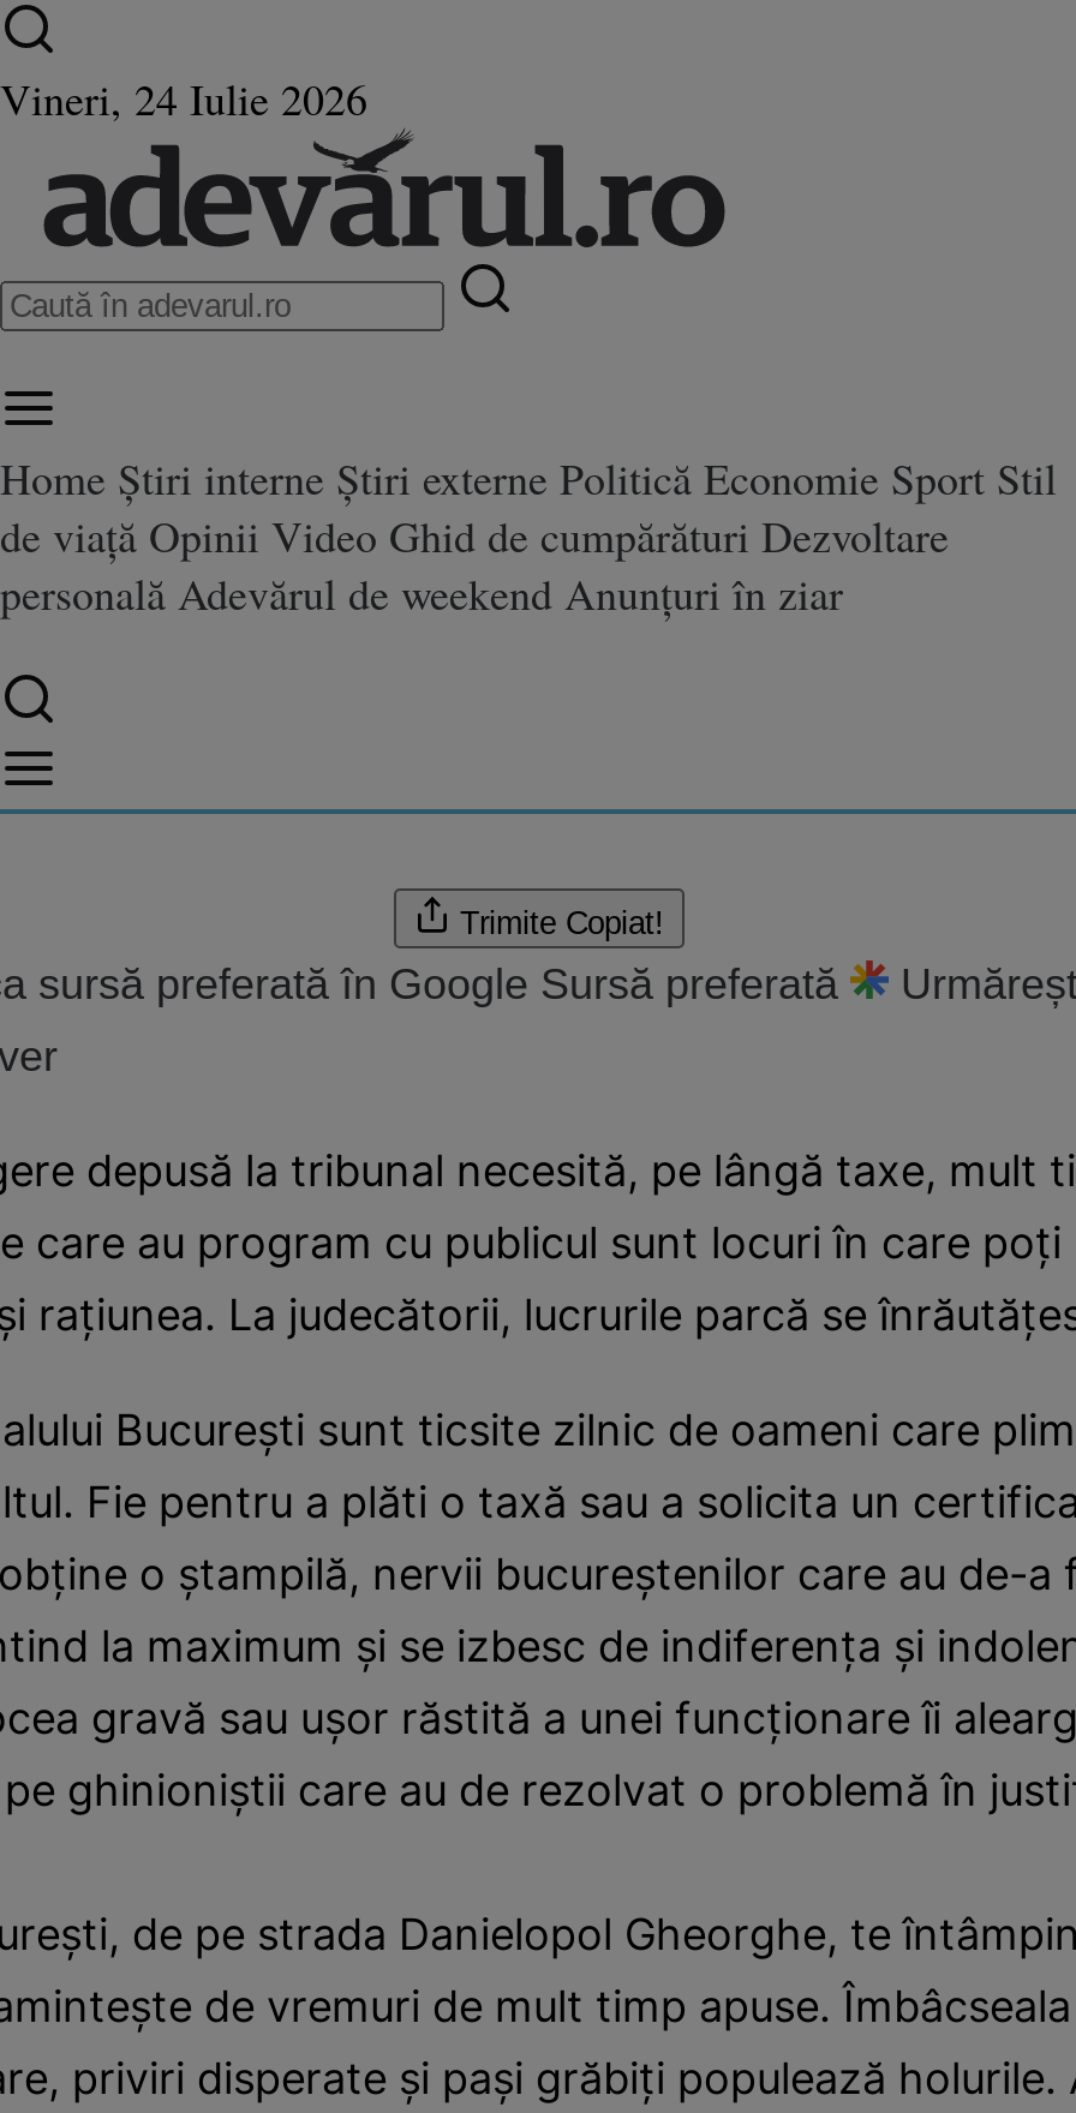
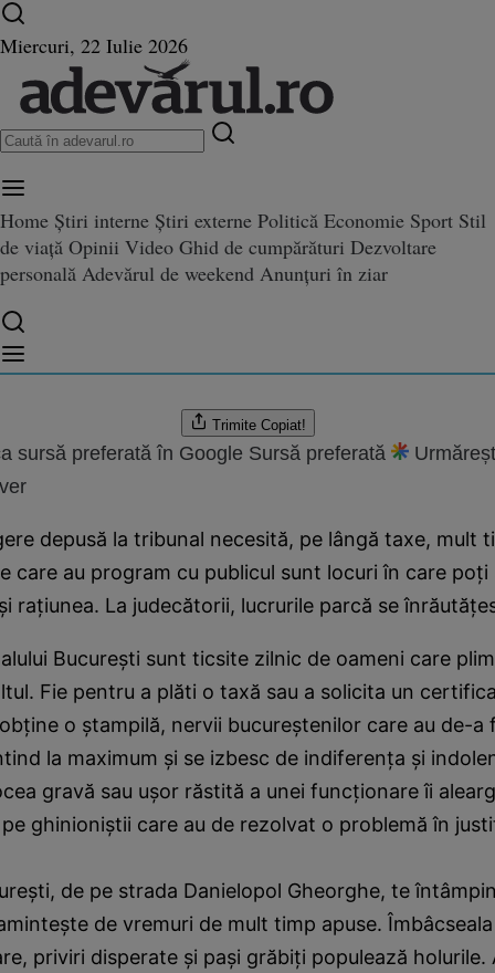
[0,70,367,127] Vineri, 24 Iulie 2026 -> [0,32,188,59] Miercuri, 22 Iulie 2026

